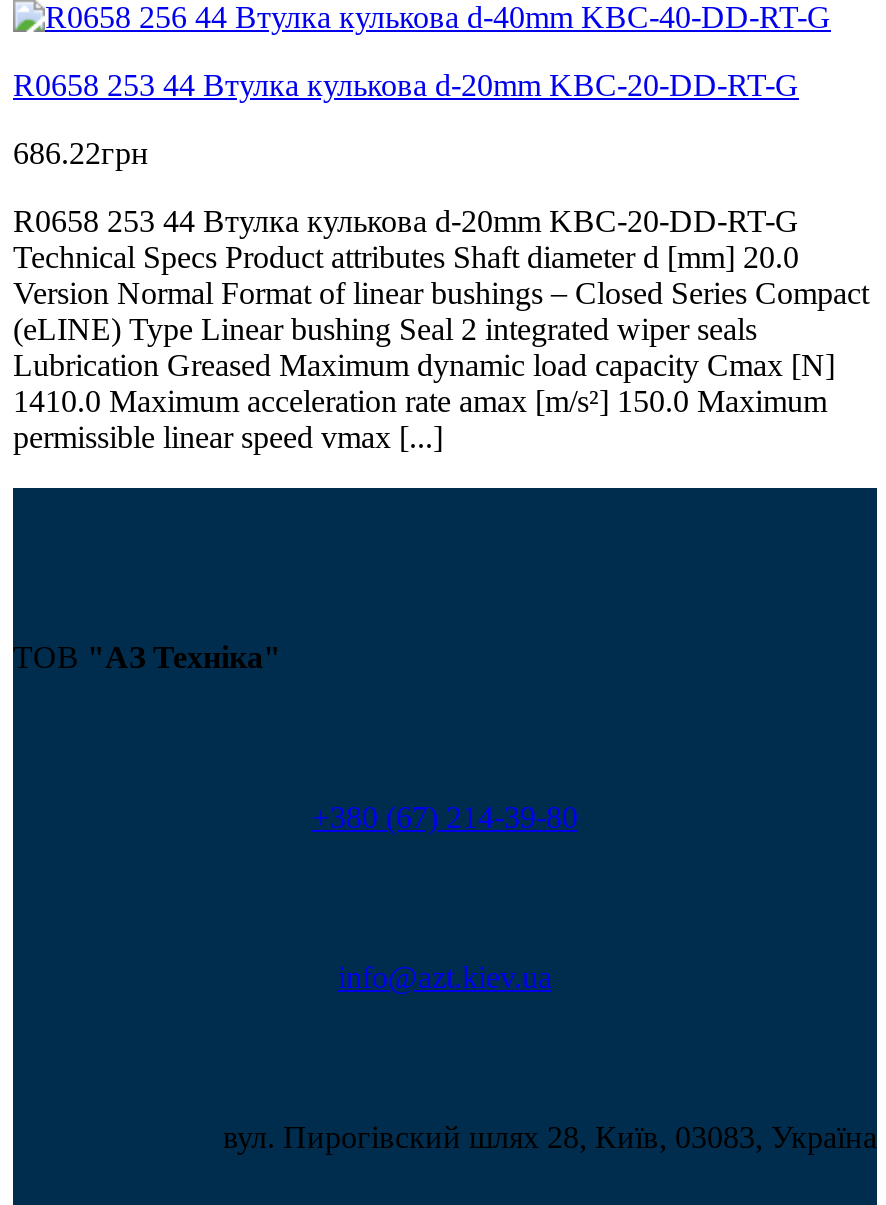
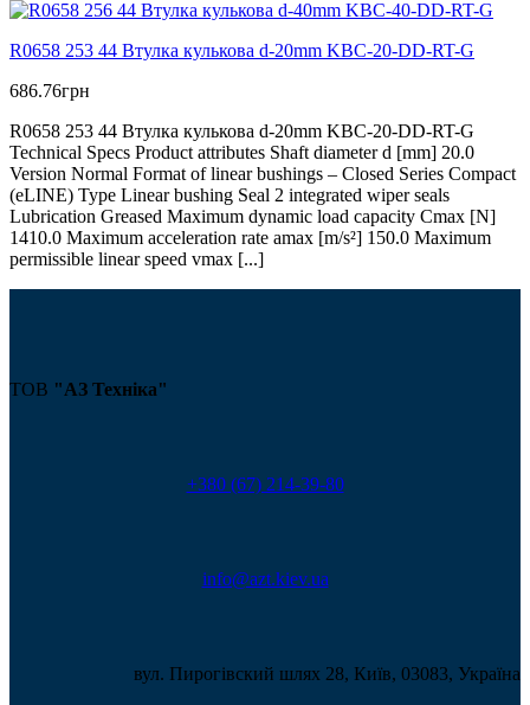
[13,136,149,170] 686.22грн -> [9,81,90,101] 686.76грн

